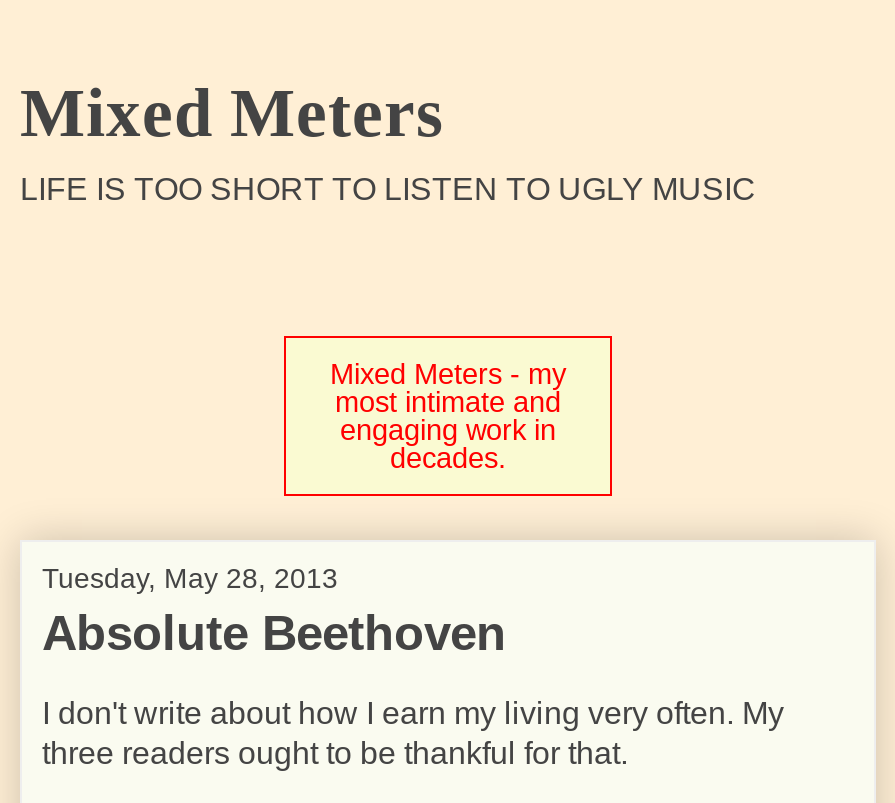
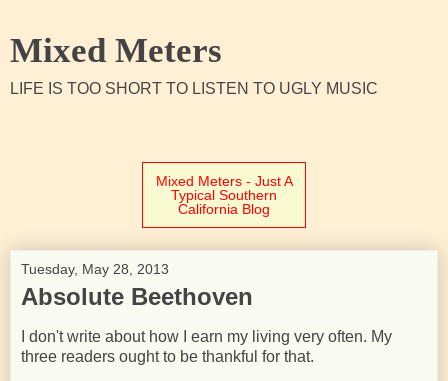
[330,358,566,474] Mixed Meters - my | most intimate and | engaging work in | decades. -> [155,173,292,217] Mixed Meters - Just A | Typical Southern | California Blog

